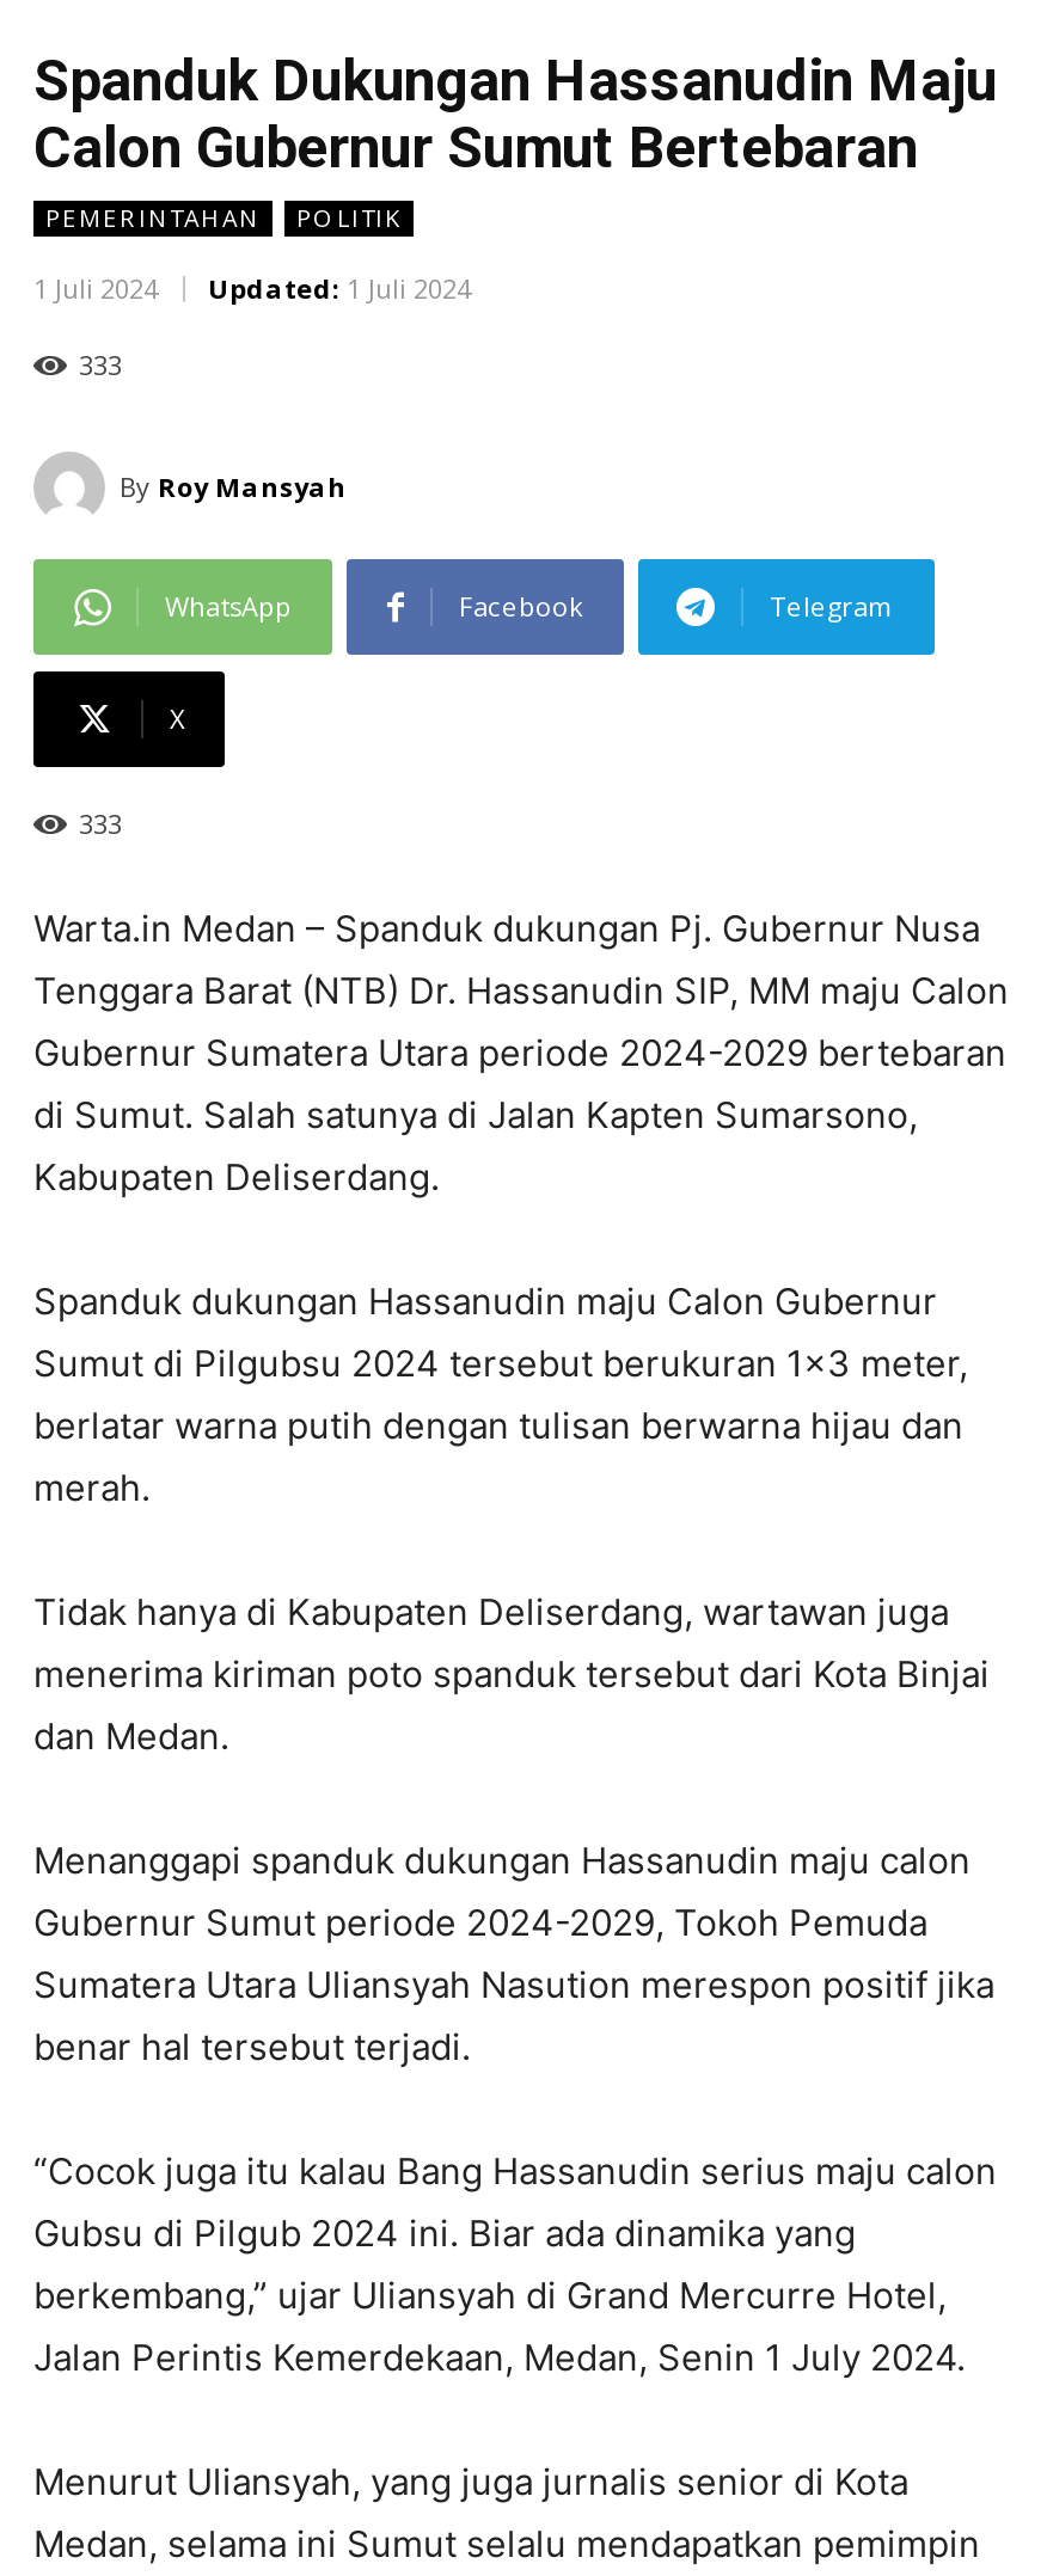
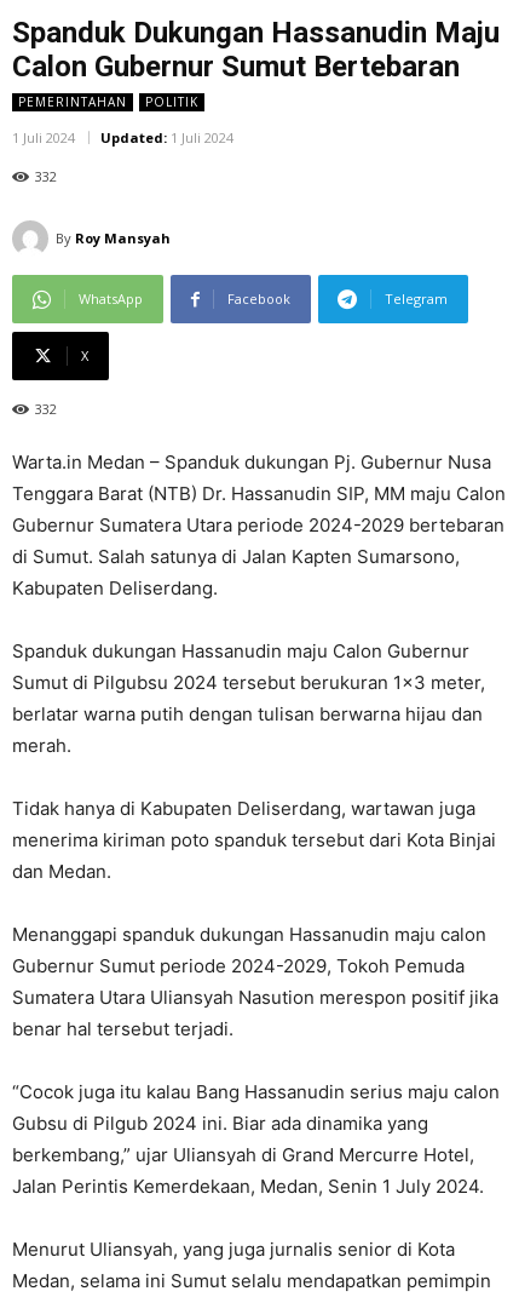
[79,347,122,383] 333 -> [35,167,57,185] 332
[79,806,122,842] 333 -> [35,400,57,418] 332

